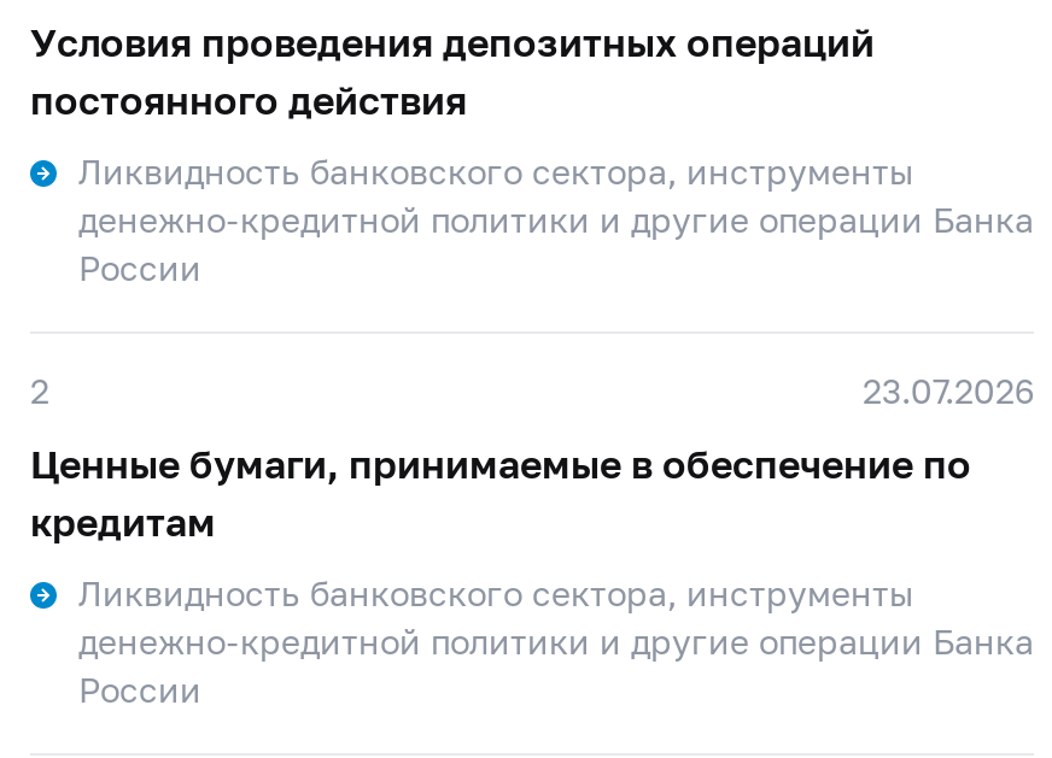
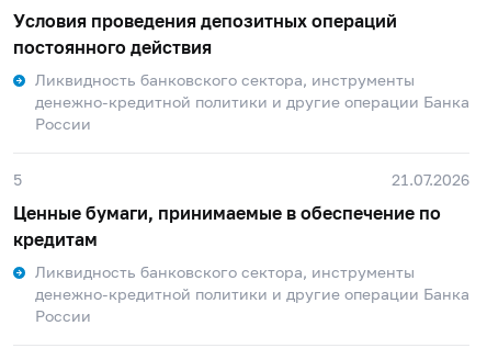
[30,370,49,411] 2 -> [13,170,22,189] 5
[863,370,1034,411] 23.07.2026 -> [392,170,469,189] 21.07.2026

